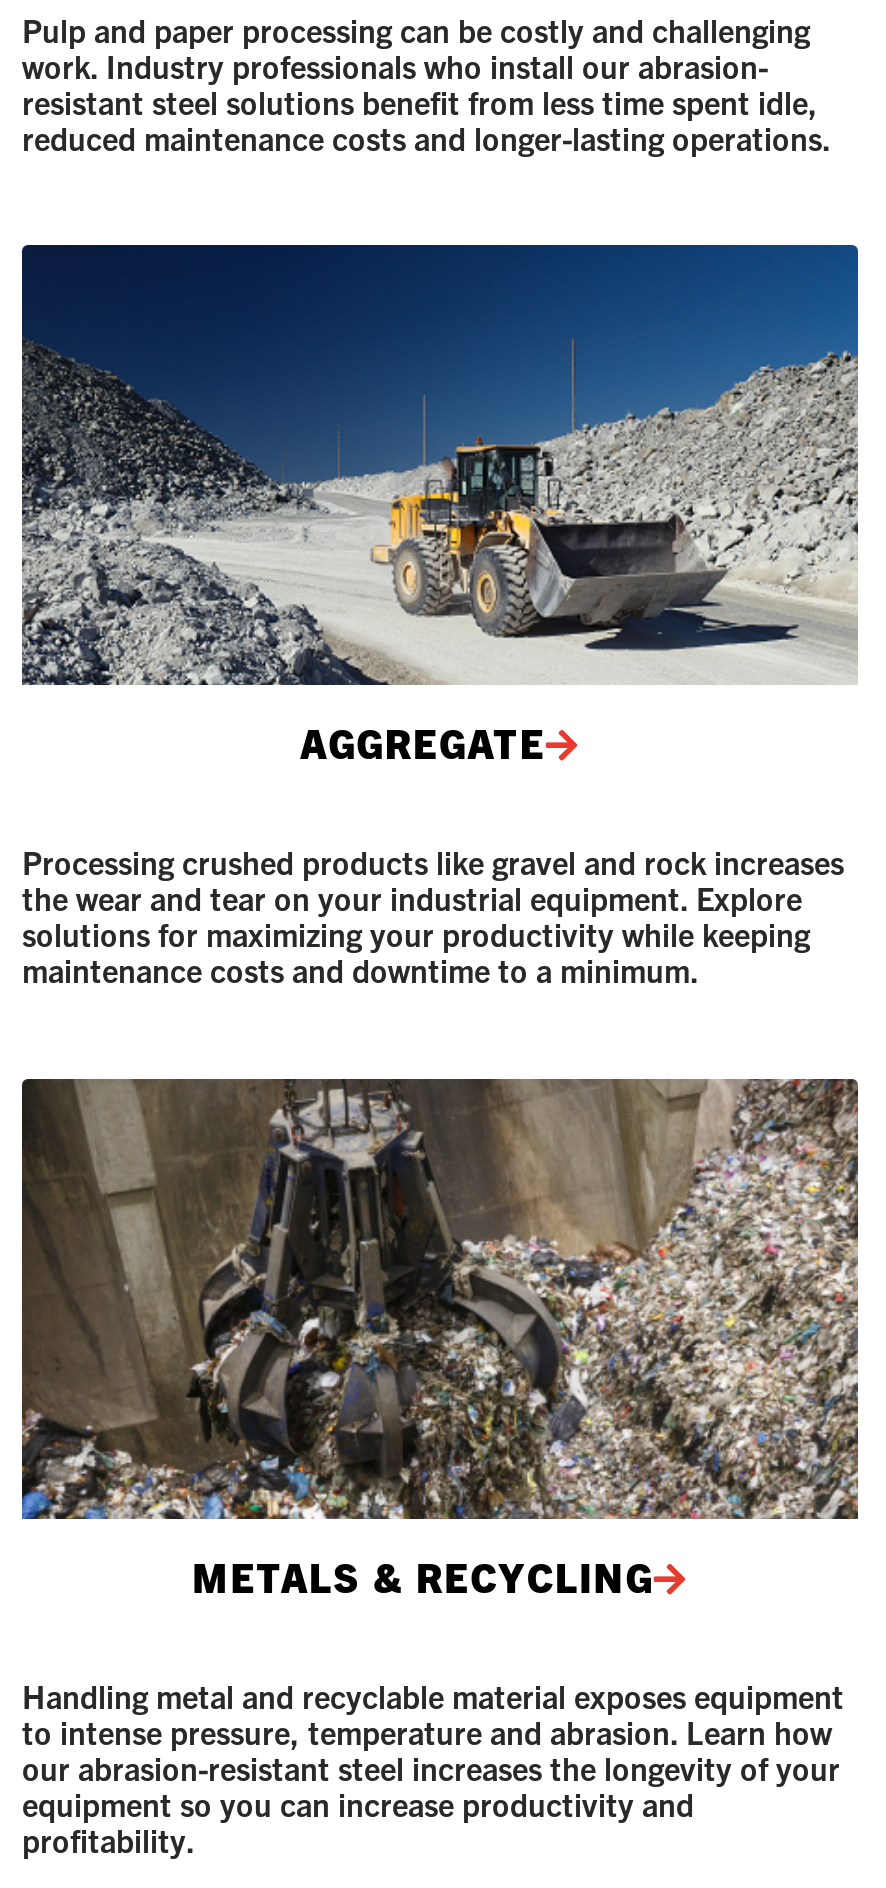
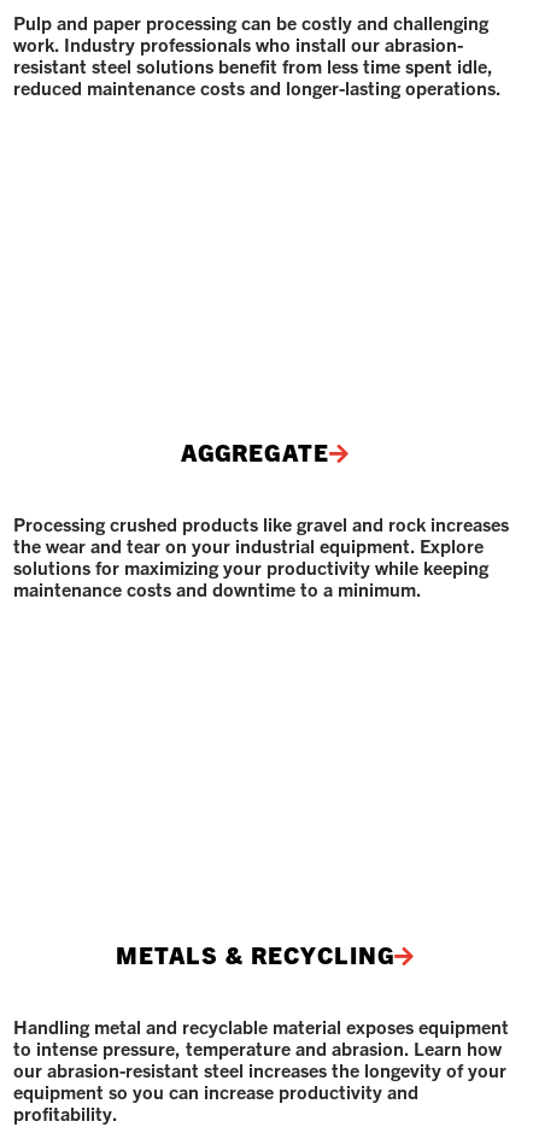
[20,243,860,687] [image] -> none
[20,1077,860,1521] [image] -> none

